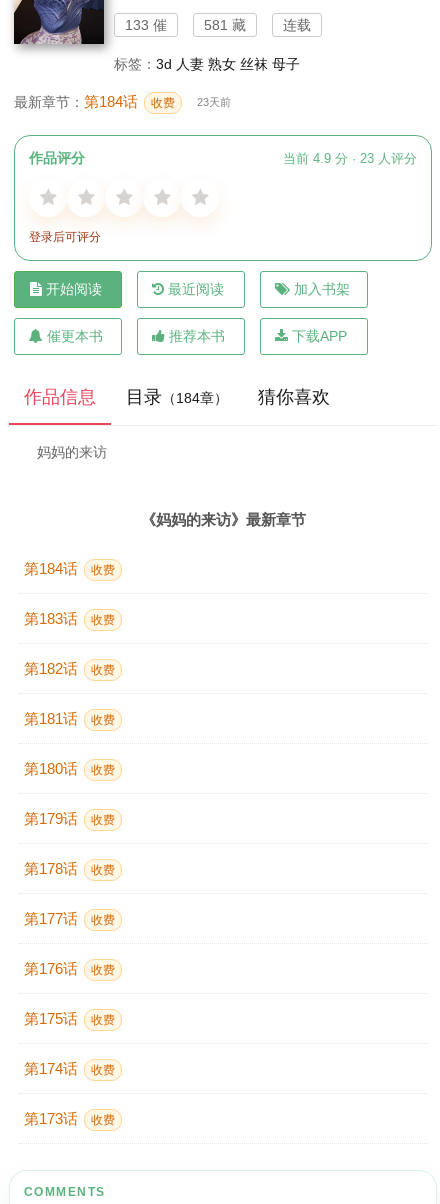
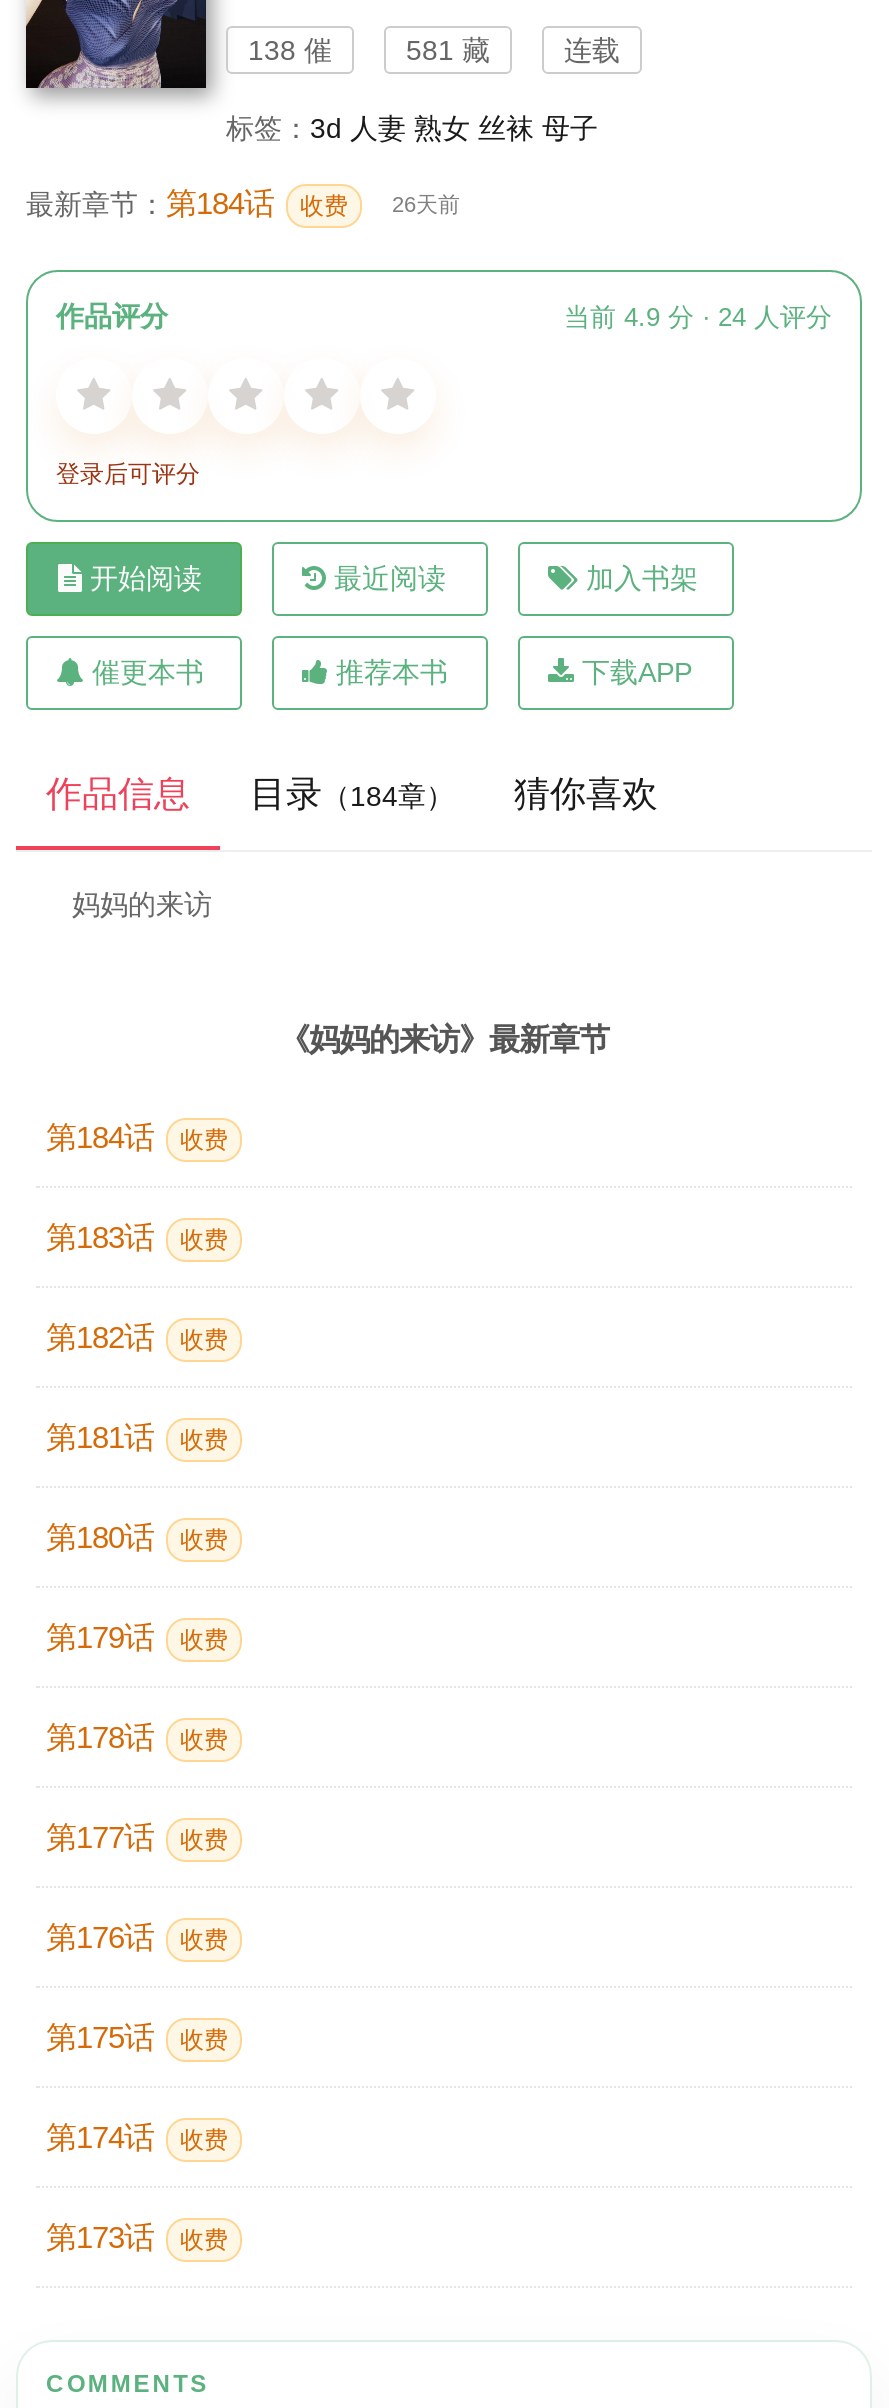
[125,17,167,33] 133 催 -> [248,34,332,66] 138 催
[14,93,231,110] 最新章节：第184话 收费 23天前 -> [26,186,460,220] 最新章节：第184话 收费 26天前
[283,151,417,166] 当前 4.9 分 · 23 人评分 -> [564,302,832,332] 当前 4.9 分 · 24 人评分

